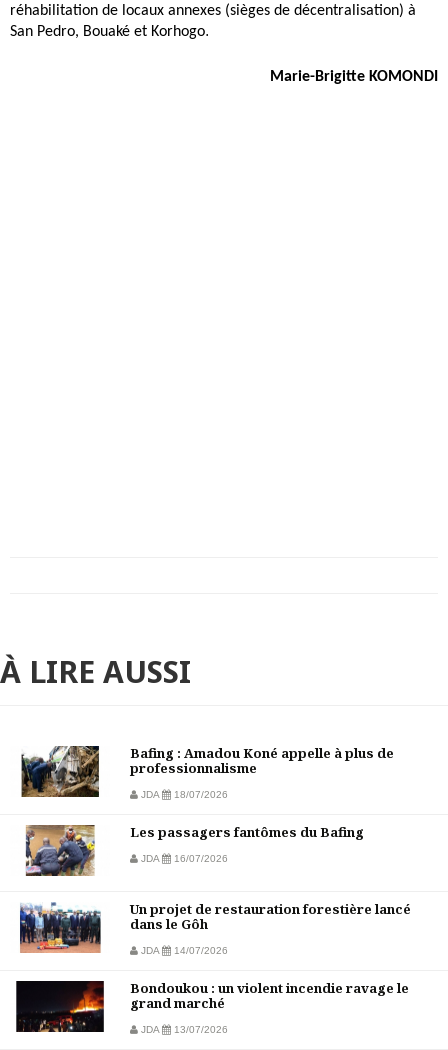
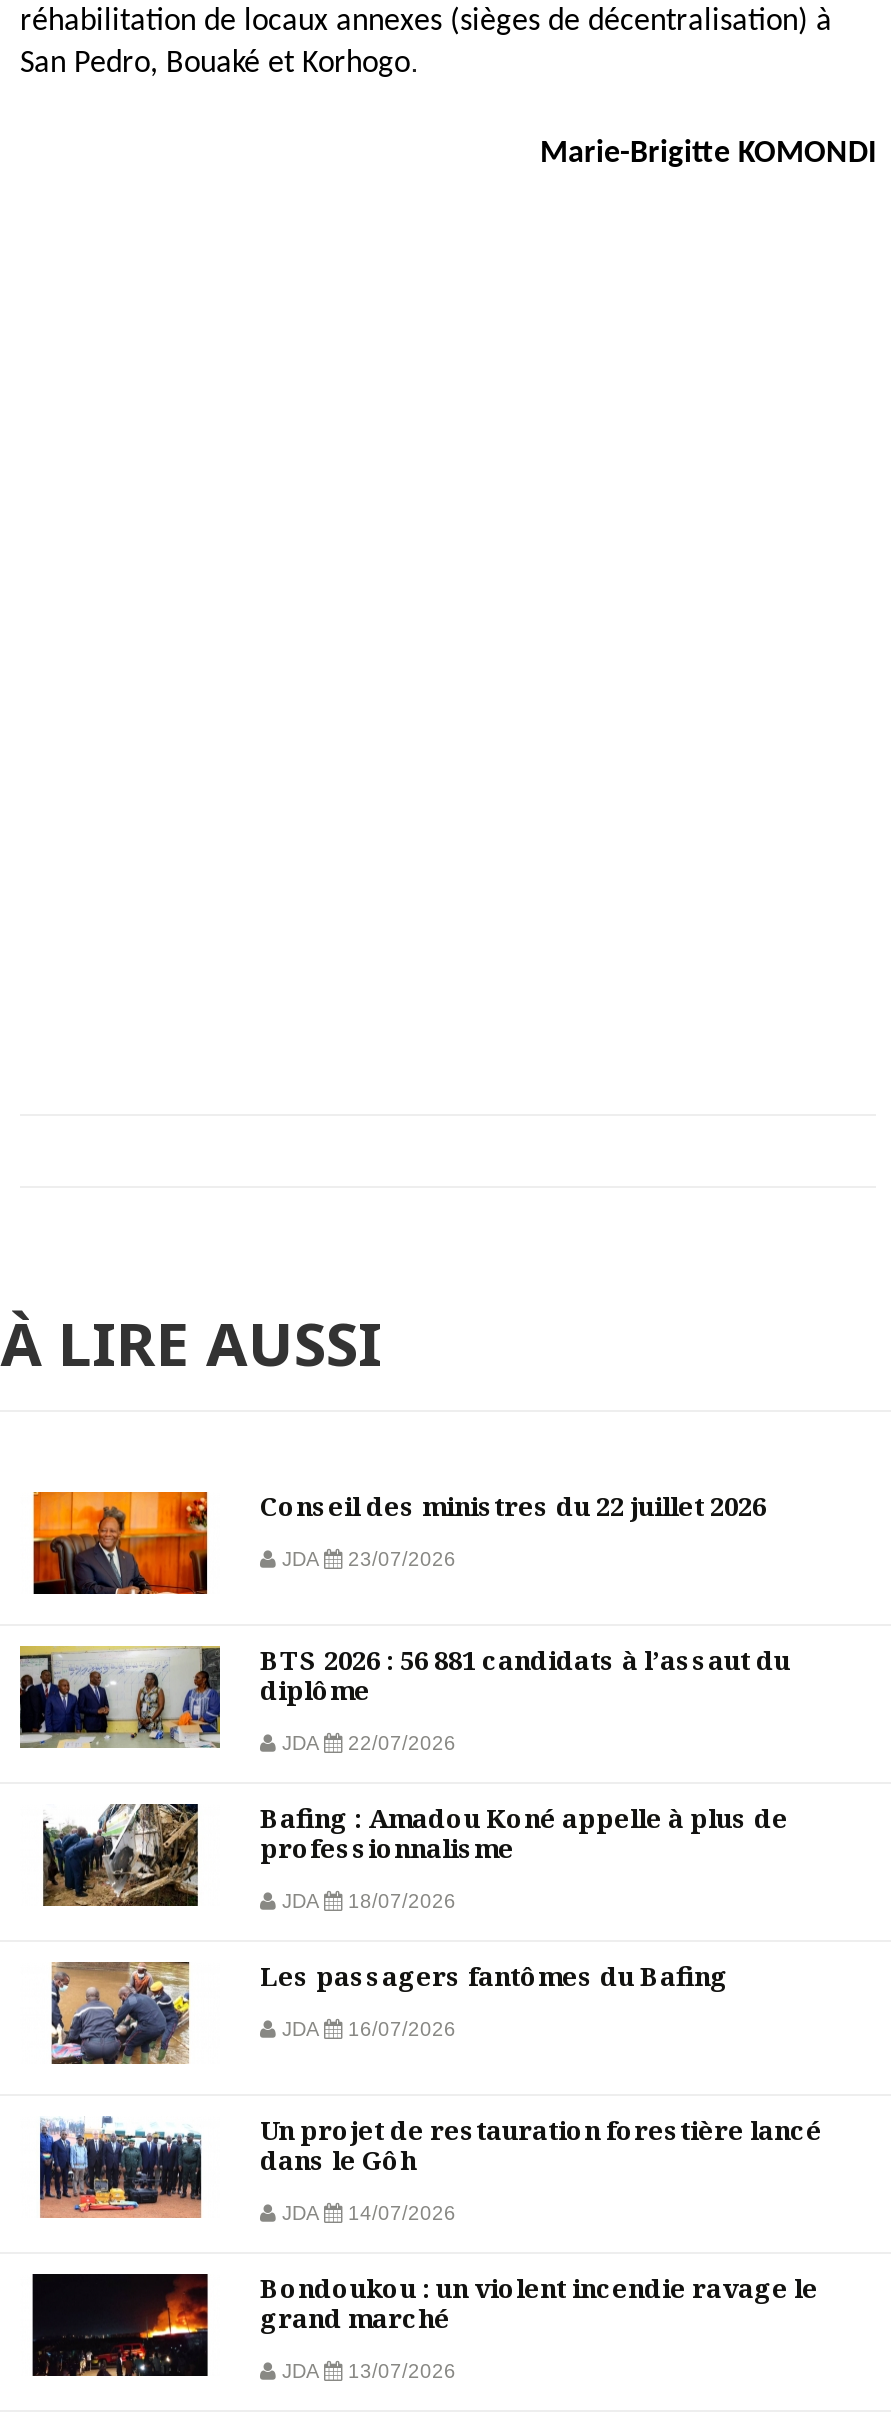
none -> [18,1644,222,1750] [image]
none -> [30,1488,790,1754] [image] | Conseil des ministres du 22 juillet 2026 | JDA | 23/07/2026 | BTS 2026 : 56 881 candidats à l’assaut du | diplôme | JDA | 22/07/2026

